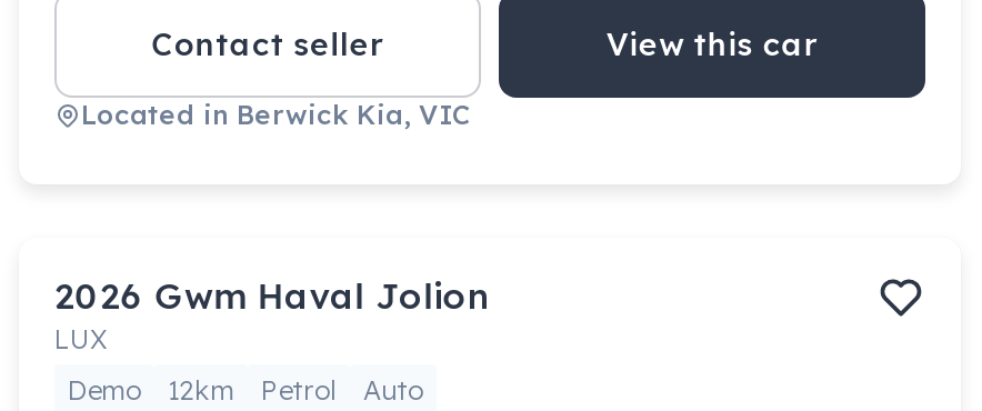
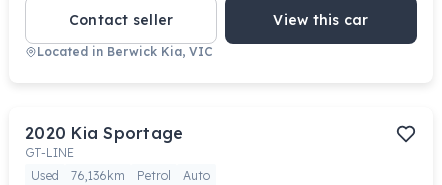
[54,273,491,355] 2026 Gwm Haval Jolion | LUX -> [25,123,183,160] 2020 Kia Sportage | GT-LINE
[68,373,234,407] Demo | 12km -> [31,168,125,183] Used | 76,136km

